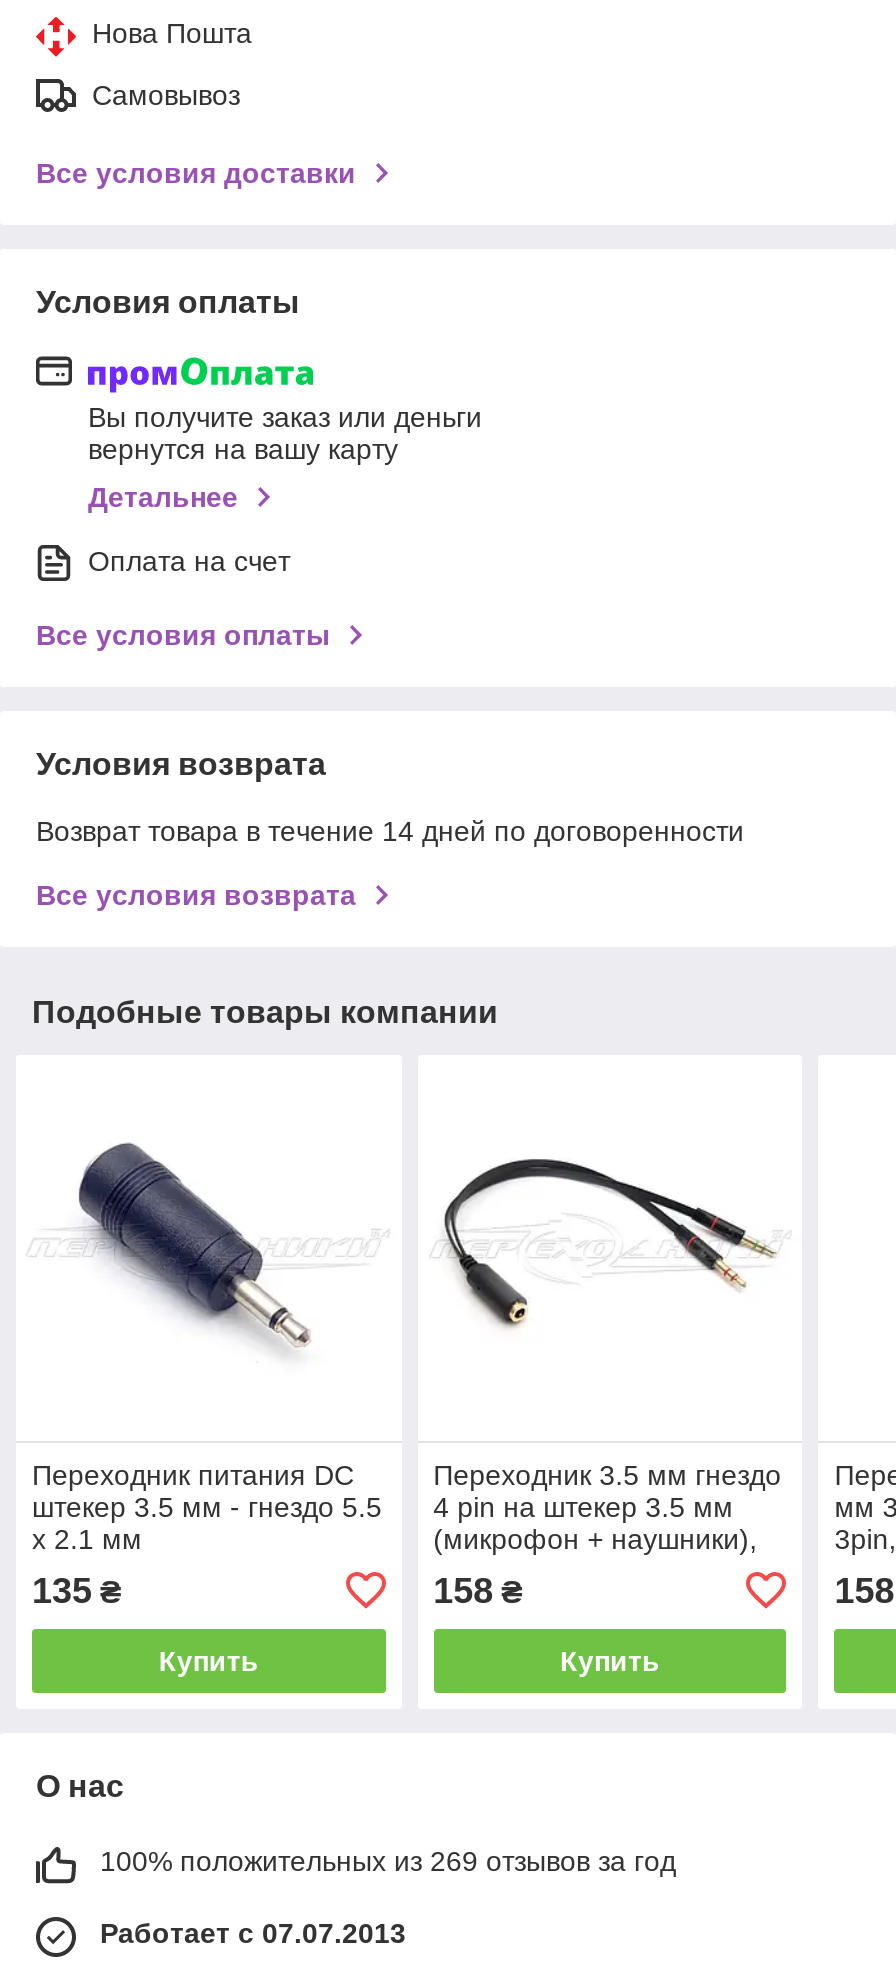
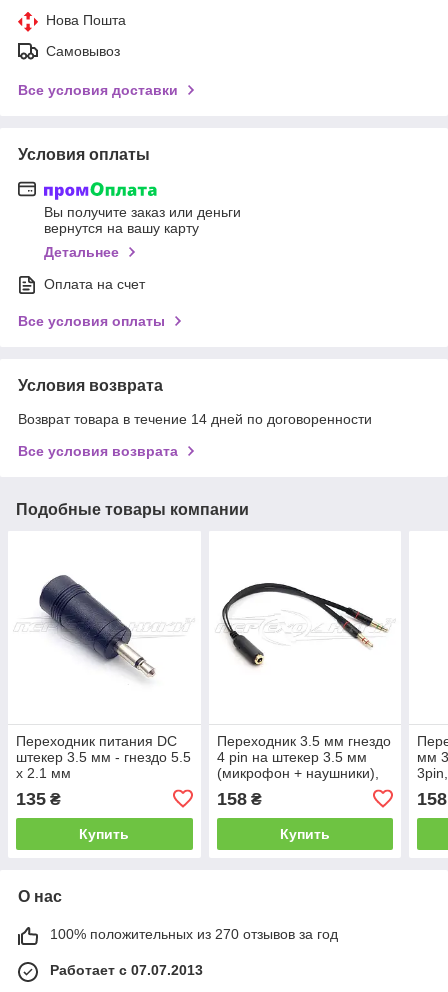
[100,1845,676,1877] 100% положительных из 269 отзывов за год -> [50,926,338,942] 100% положительных из 270 отзывов за год

